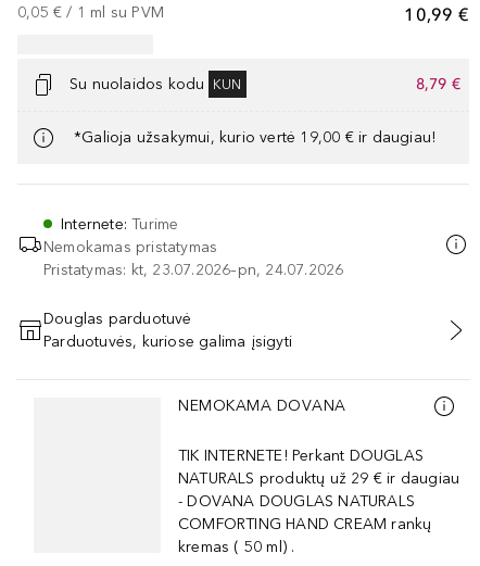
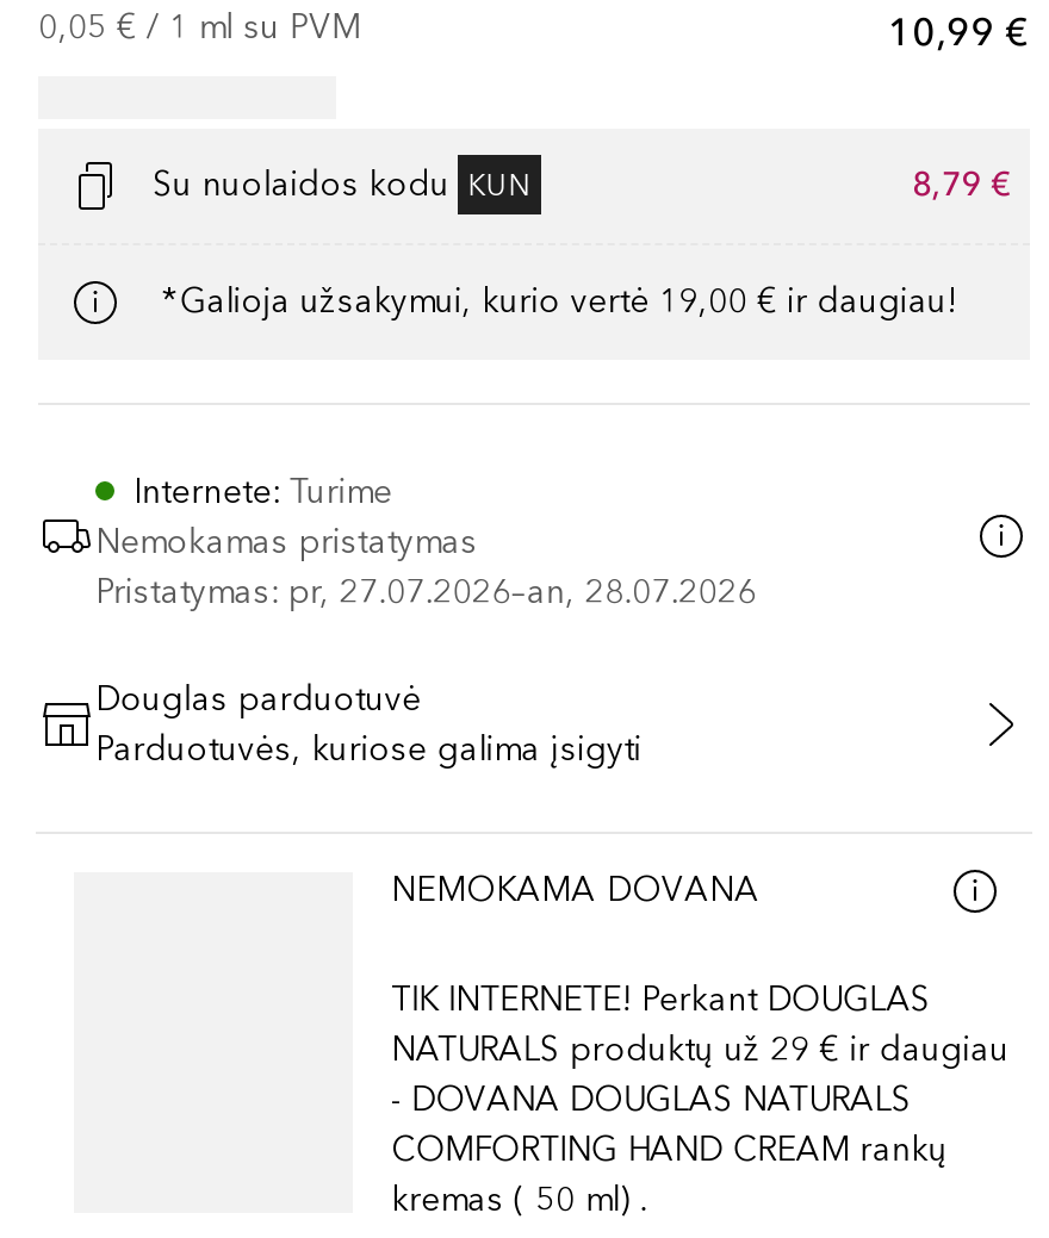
[43,261,344,279] Pristatymas: kt, 23.07.2026–pn, 24.07.2026 -> [95,572,757,612] Pristatymas: pr, 27.07.2026–an, 28.07.2026

